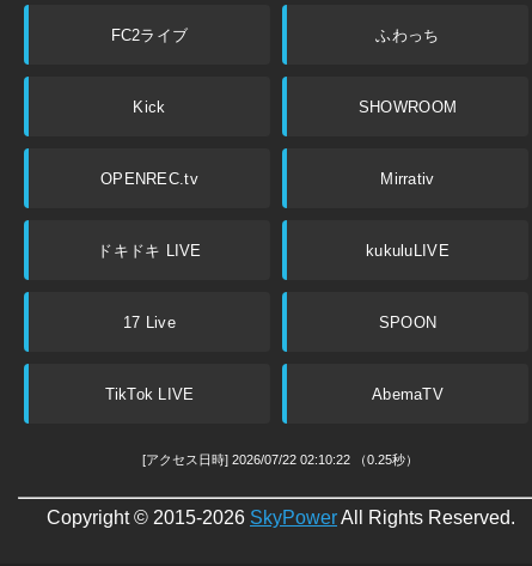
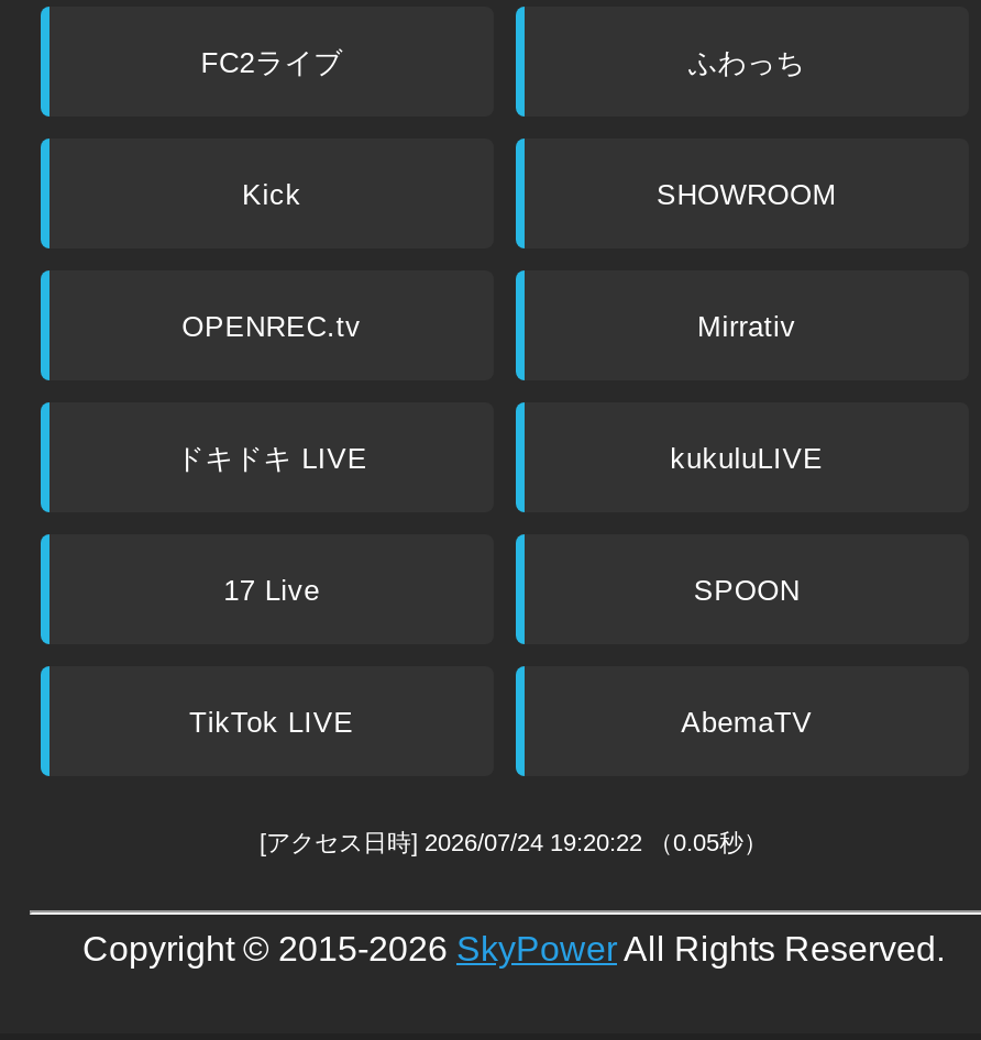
[143,453,419,467] [アクセス日時] 2026/07/22 02:10:22（0.25秒） -> [260,830,768,856] [アクセス日時] 2026/07/24 19:20:22（0.05秒）

